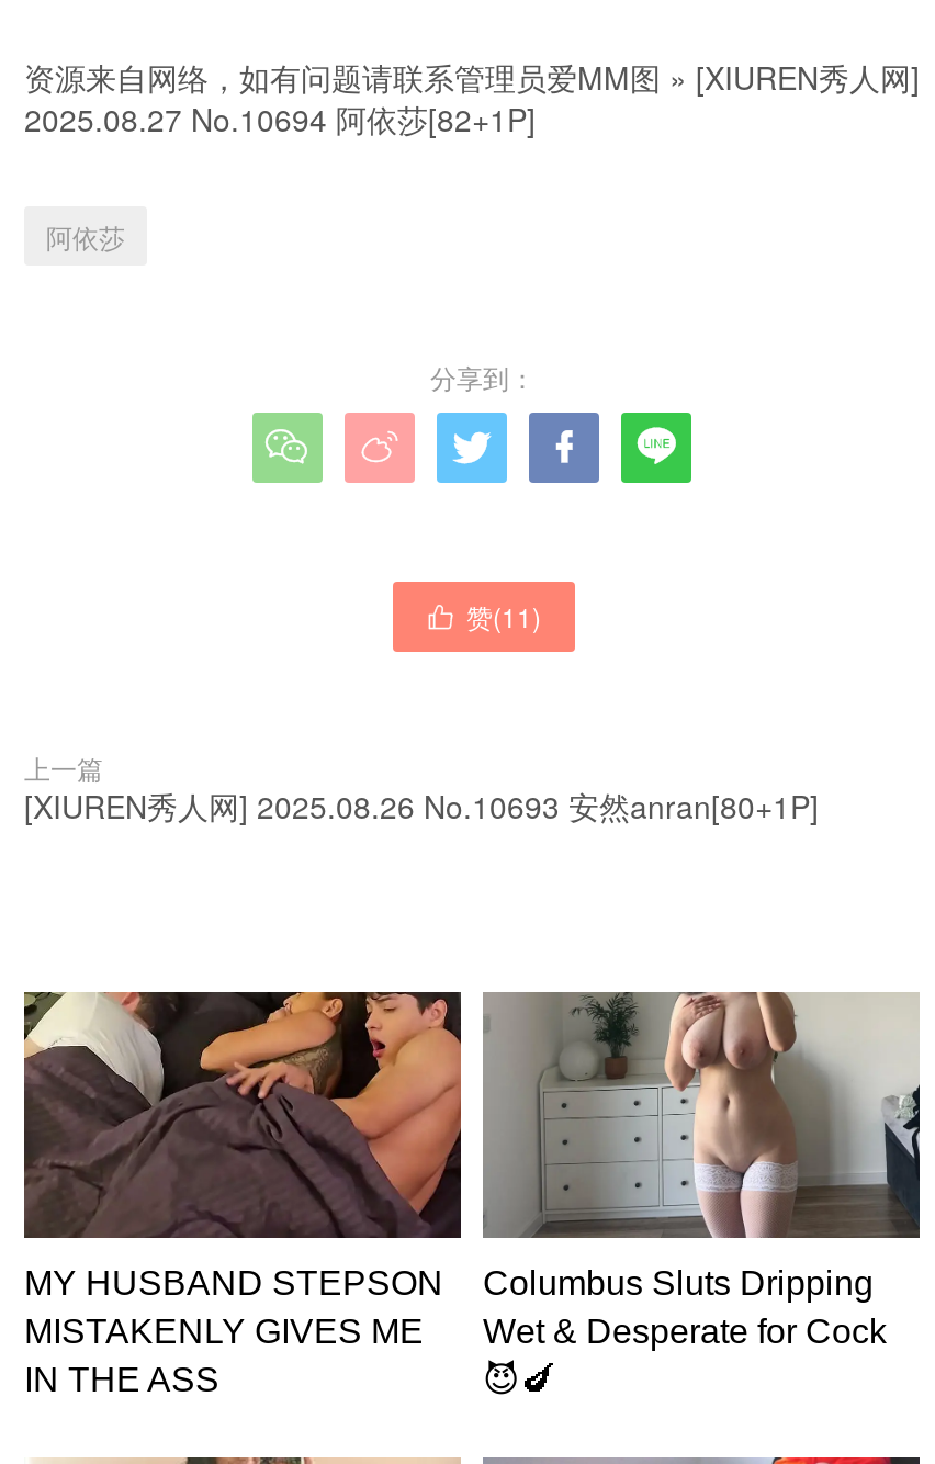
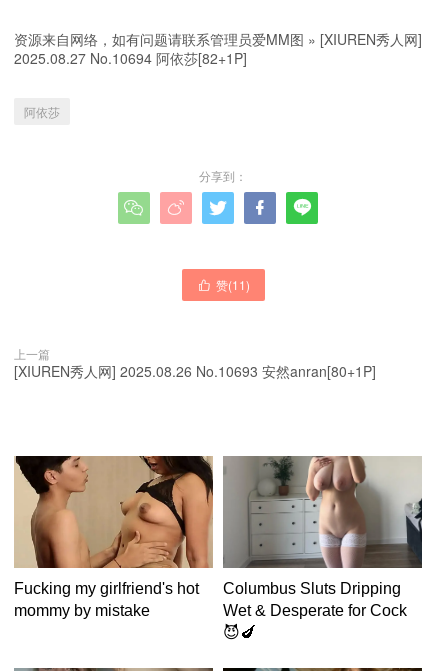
[22,990,463,1398] [image] | MY HUSBAND STEPSON | MISTAKENLY GIVES ME | IN THE ASS -> [14,455,214,619] [image] | Fucking my girlfriend's hot | mommy by mistake

